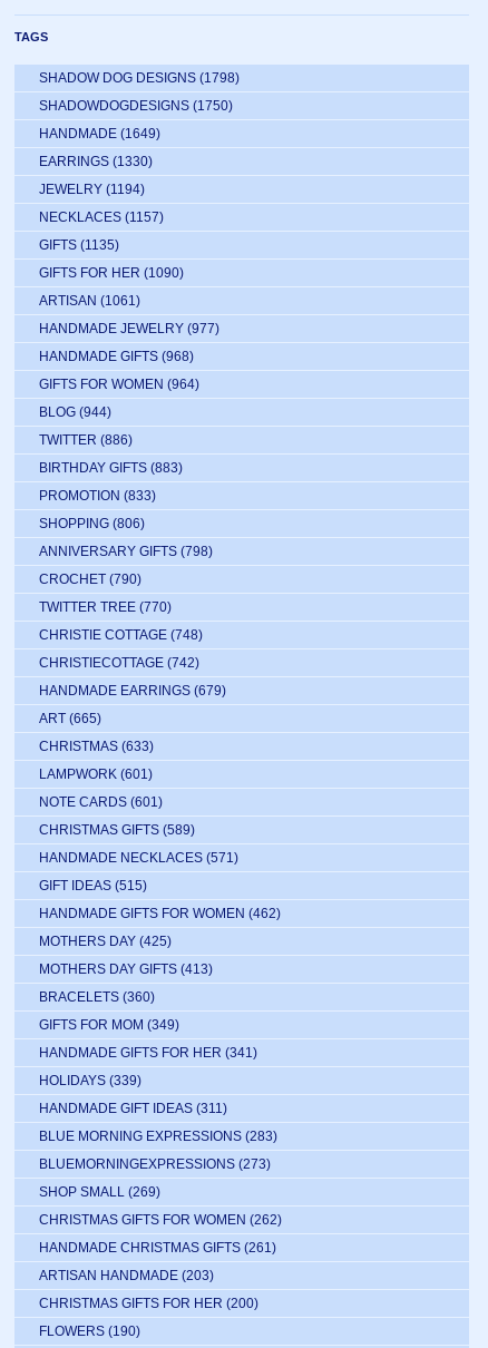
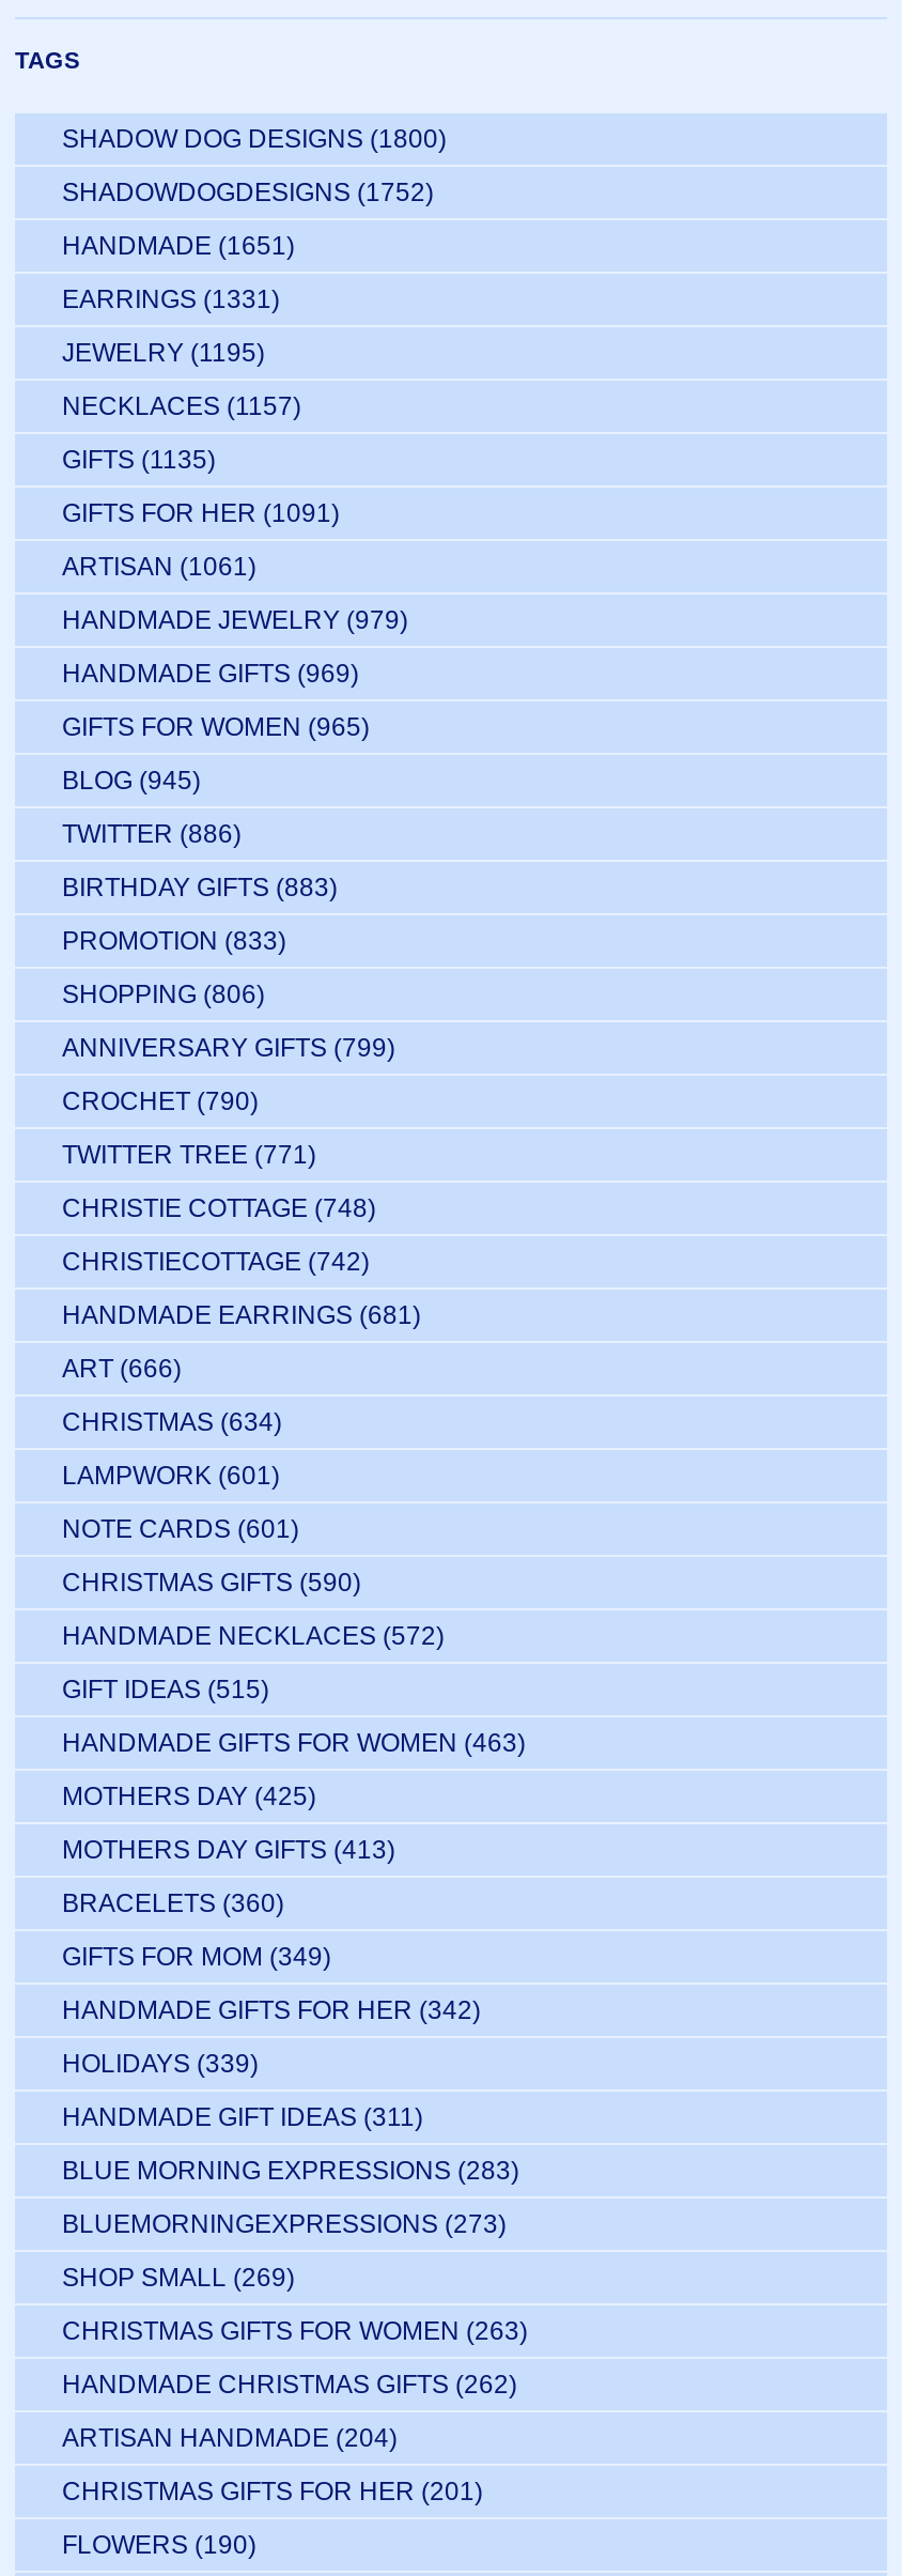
[39,70,240,85] SHADOW DOG DESIGNS (1798) -> [62,123,447,153] SHADOW DOG DESIGNS (1800)
[39,98,233,113] SHADOWDOGDESIGNS (1750) -> [62,177,434,207] SHADOWDOGDESIGNS (1752)
[39,126,160,141] HANDMADE (1649) -> [62,230,295,260] HANDMADE (1651)
[39,153,153,169] EARRINGS (1330) -> [62,284,280,314] EARRINGS (1331)
[39,181,145,197] JEWELRY (1194) -> [62,337,265,367] JEWELRY (1195)
[39,265,184,280] GIFTS FOR HER (1090) -> [62,498,340,528] GIFTS FOR HER (1091)
[39,321,219,336] HANDMADE JEWELRY (977) -> [62,605,408,635] HANDMADE JEWELRY (979)
[39,348,194,364] HANDMADE GIFTS (968) -> [62,658,359,688] HANDMADE GIFTS (969)
[39,376,199,392] GIFTS FOR WOMEN (964) -> [62,712,370,741] GIFTS FOR WOMEN (965)
[39,404,111,420] BLOG (944) -> [62,765,201,795] BLOG (945)
[39,543,213,559] ANNIVERSARY GIFTS (798) -> [62,1032,395,1062] ANNIVERSARY GIFTS (799)
[39,599,172,615] TWITTER TREE (770) -> [62,1139,316,1169] TWITTER TREE (771)
[39,683,226,698] HANDMADE EARRINGS (679) -> [62,1300,421,1330] HANDMADE EARRINGS (681)
[39,710,101,726] ART (665) -> [62,1353,182,1383] ART (666)
[39,738,154,754] CHRISTMAS (633) -> [62,1407,282,1437] CHRISTMAS (634)
[39,822,195,837] CHRISTMAS GIFTS (589) -> [62,1567,361,1597] CHRISTMAS GIFTS (590)
[39,850,238,865] HANDMADE NECKLACES (571) -> [62,1620,445,1650] HANDMADE NECKLACES (572)
[39,905,281,921] HANDMADE GIFTS FOR WOMEN (462) -> [62,1727,526,1757] HANDMADE GIFTS FOR WOMEN (463)
[39,1045,257,1060] HANDMADE GIFTS FOR HER (341) -> [62,1995,481,2025] HANDMADE GIFTS FOR HER (342)
[39,1212,282,1227] CHRISTMAS GIFTS FOR WOMEN (262) -> [62,2316,528,2345] CHRISTMAS GIFTS FOR WOMEN (263)
[39,1240,276,1255] HANDMADE CHRISTMAS GIFTS (261) -> [62,2369,517,2399] HANDMADE CHRISTMAS GIFTS (262)
[39,1267,214,1283] ARTISAN HANDMADE (203) -> [62,2422,398,2452] ARTISAN HANDMADE (204)
[39,1295,258,1311] CHRISTMAS GIFTS FOR HER (200) -> [62,2476,483,2506] CHRISTMAS GIFTS FOR HER (201)

